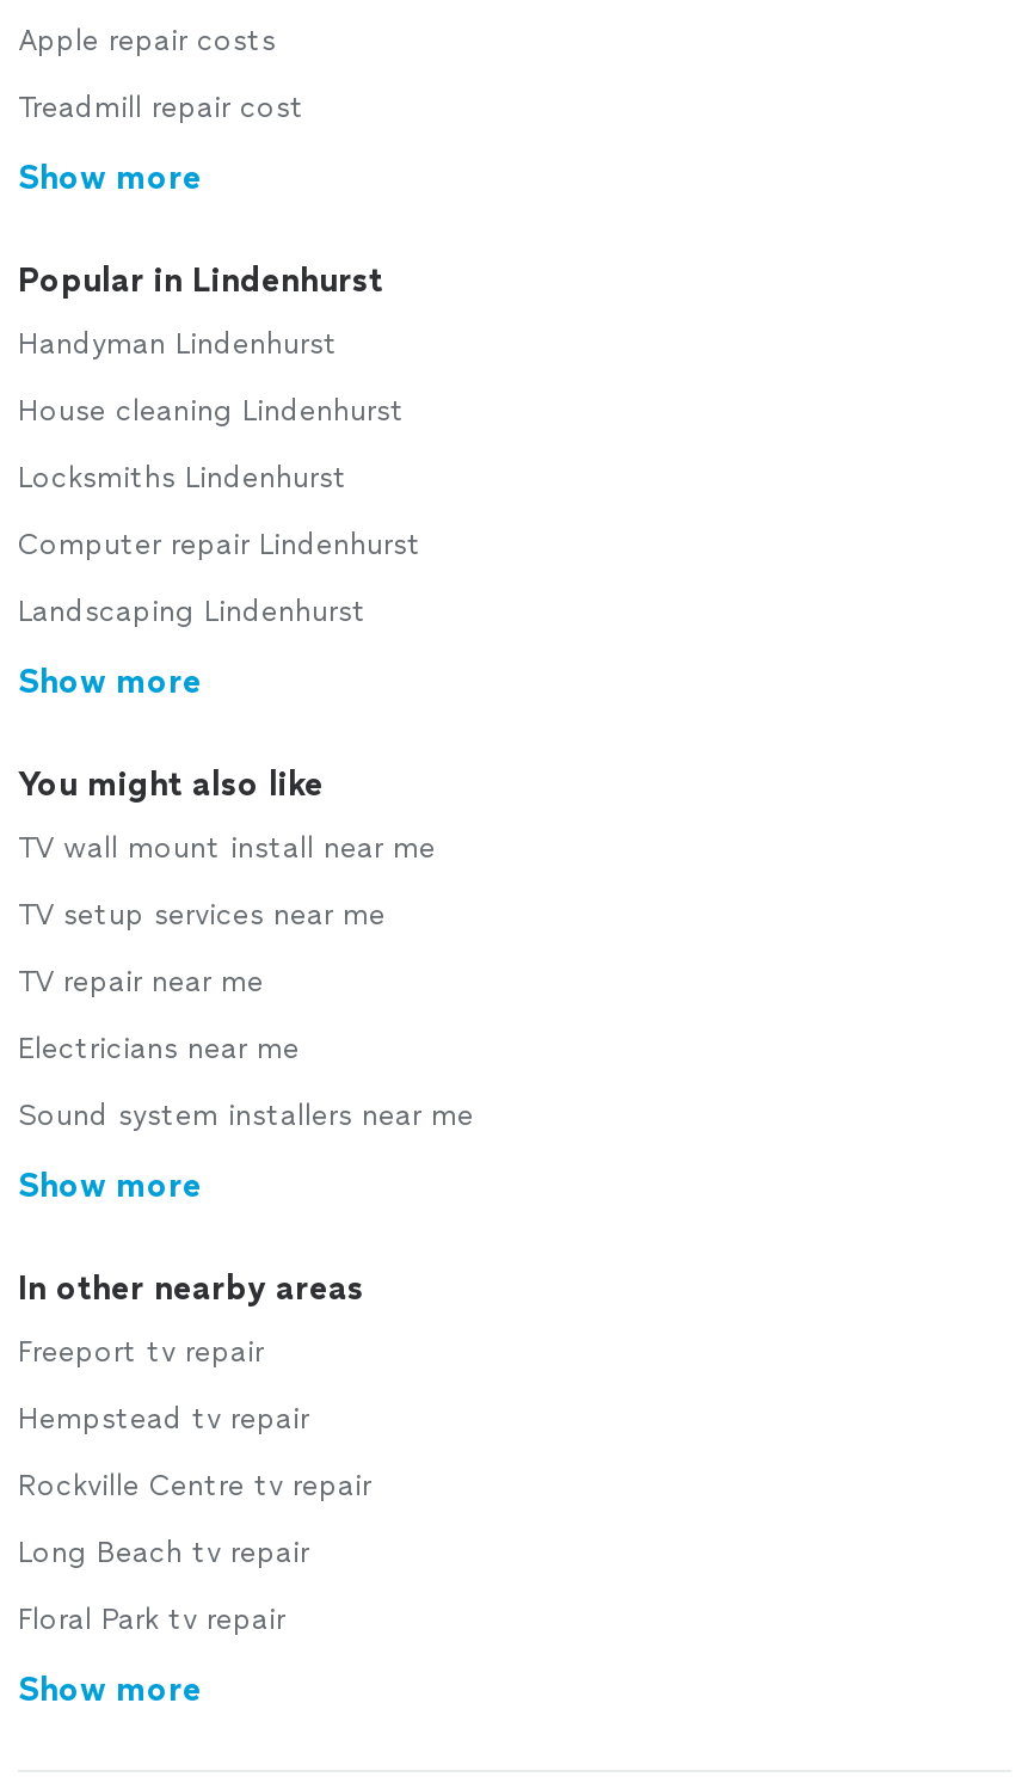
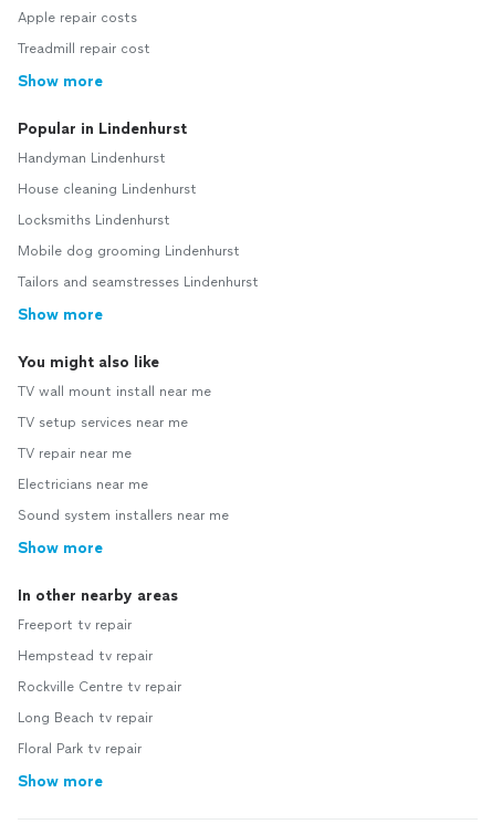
[18,528,421,562] Computer repair Lindenhurst -> [18,243,240,259] Mobile dog grooming Lindenhurst
[18,595,367,628] Landscaping Lindenhurst -> [18,274,259,290] Tailors and seamstresses Lindenhurst

